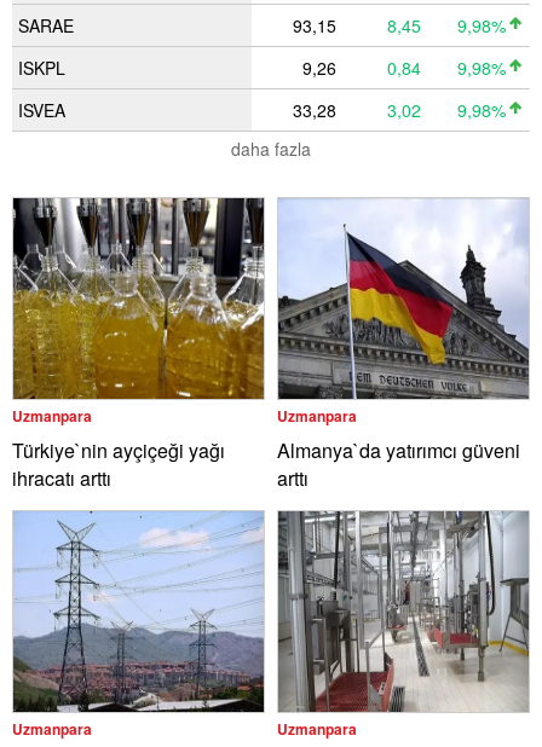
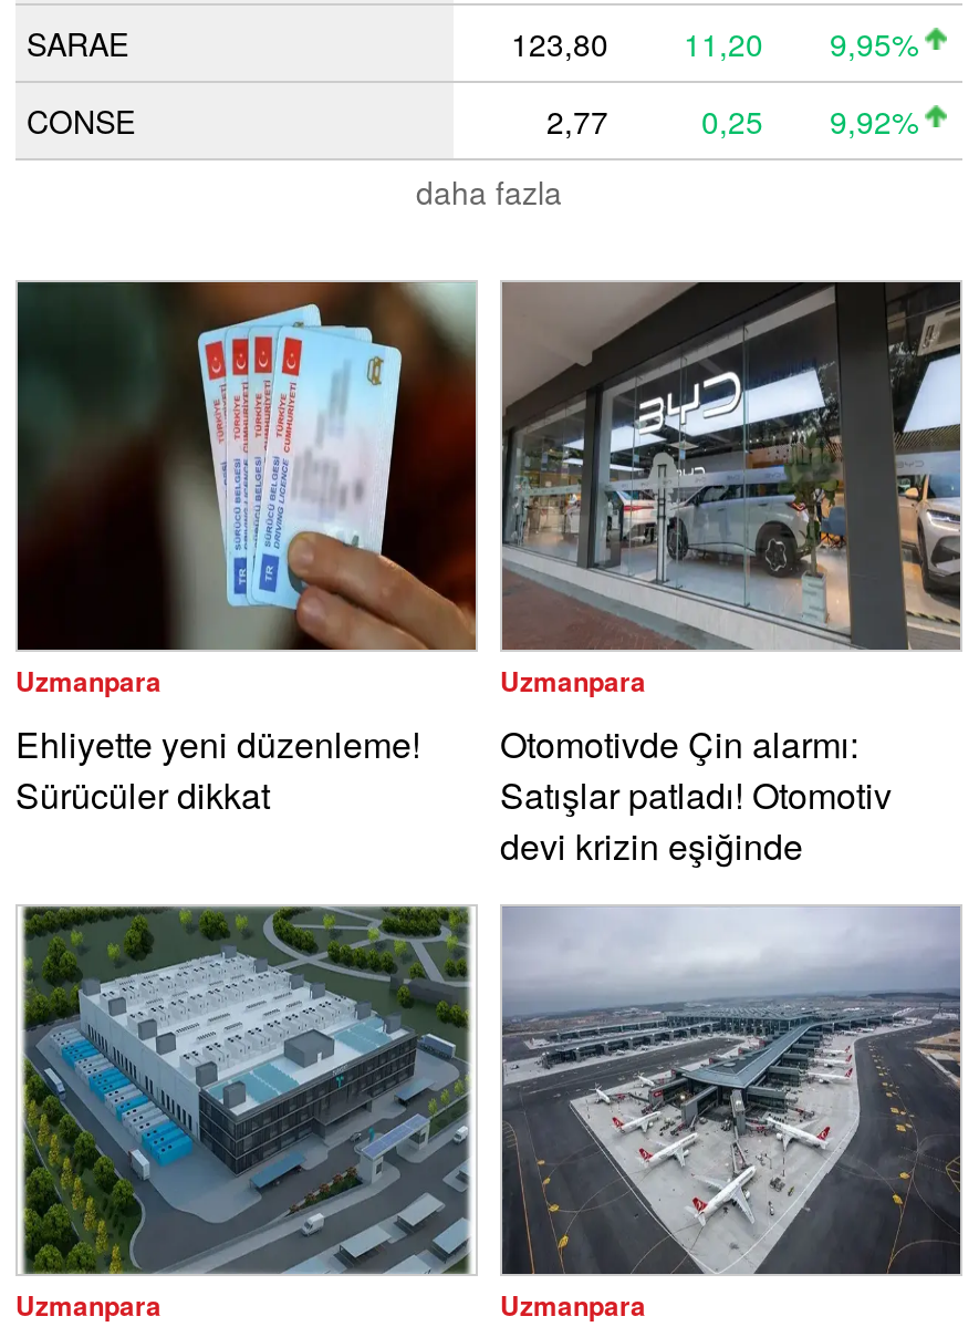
[18,13,506,122] 93,15 | 8,45 | 9,98% | ISKPL | 9,26 | 0,84 | 9,98% | ISVEA | 33,28 | 3,02 | 9,98% -> [27,20,918,142] 123,80 | 11,20 | 9,95% | CONSE | 2,77 | 0,25 | 9,92%
moved [12,136,357,426] -> [15,168,646,700]: daha fazla | Uzmanpara | Uzmanpara
[12,197,265,491] [image] | Türkiye`nin ayçiçeği yağı | ihracatı arttı -> [15,280,478,819] [image] | Ehliyette yeni düzenleme! | Sürücüler dikkat
[277,198,529,491] [image] | Almanya`da yatırımcı güveni | arttı -> [500,280,962,870] [image] | Otomotivde Çin alarmı: | Satışlar patladı! Otomotiv | devi krizin eşiğinde
[12,511,265,713] [image] -> [18,904,476,1276] [image]
[278,510,530,713] [image] -> [502,906,960,1276] [image]

